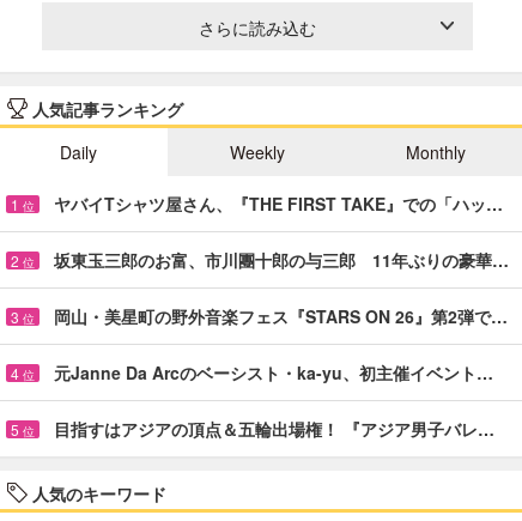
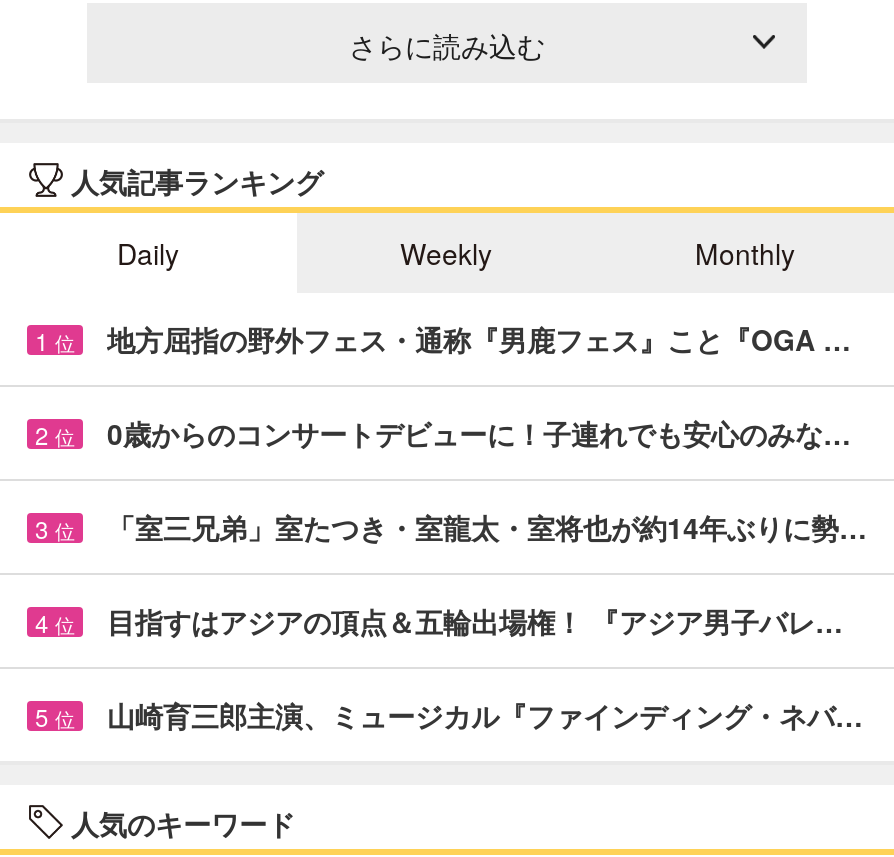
[54,191,503,215] ヤバイTシャツ屋さん、『THE FIRST TAKE』での「ハッ… -> [107,319,851,359] 地方屈指の野外フェス・通称『男鹿フェス』こと『OGA …
[54,248,509,272] 坂東玉三郎のお富、市川團十郎の与三郎 11年ぶりの豪華… -> [107,413,851,453] 0歳からのコンサートデビューに！子連れでも安心のみな…
[54,304,508,328] 岡山・美星町の野外音楽フェス『STARS ON 26』第2弾で… -> [107,507,867,547] 「室三兄弟」室たつき・室龍太・室将也が約14年ぶりに勢…
[54,360,493,384] 元Janne Da Arcのベーシスト・ka-yu、初主催イベント… -> none
none -> [107,695,863,735] 山崎育三郎主演、ミュージカル『ファインディング・ネバ…
moved [54,417,494,441] -> [107,601,843,641]: 目指すはアジアの頂点＆五輪出場権！ 『アジア男子バレ…

